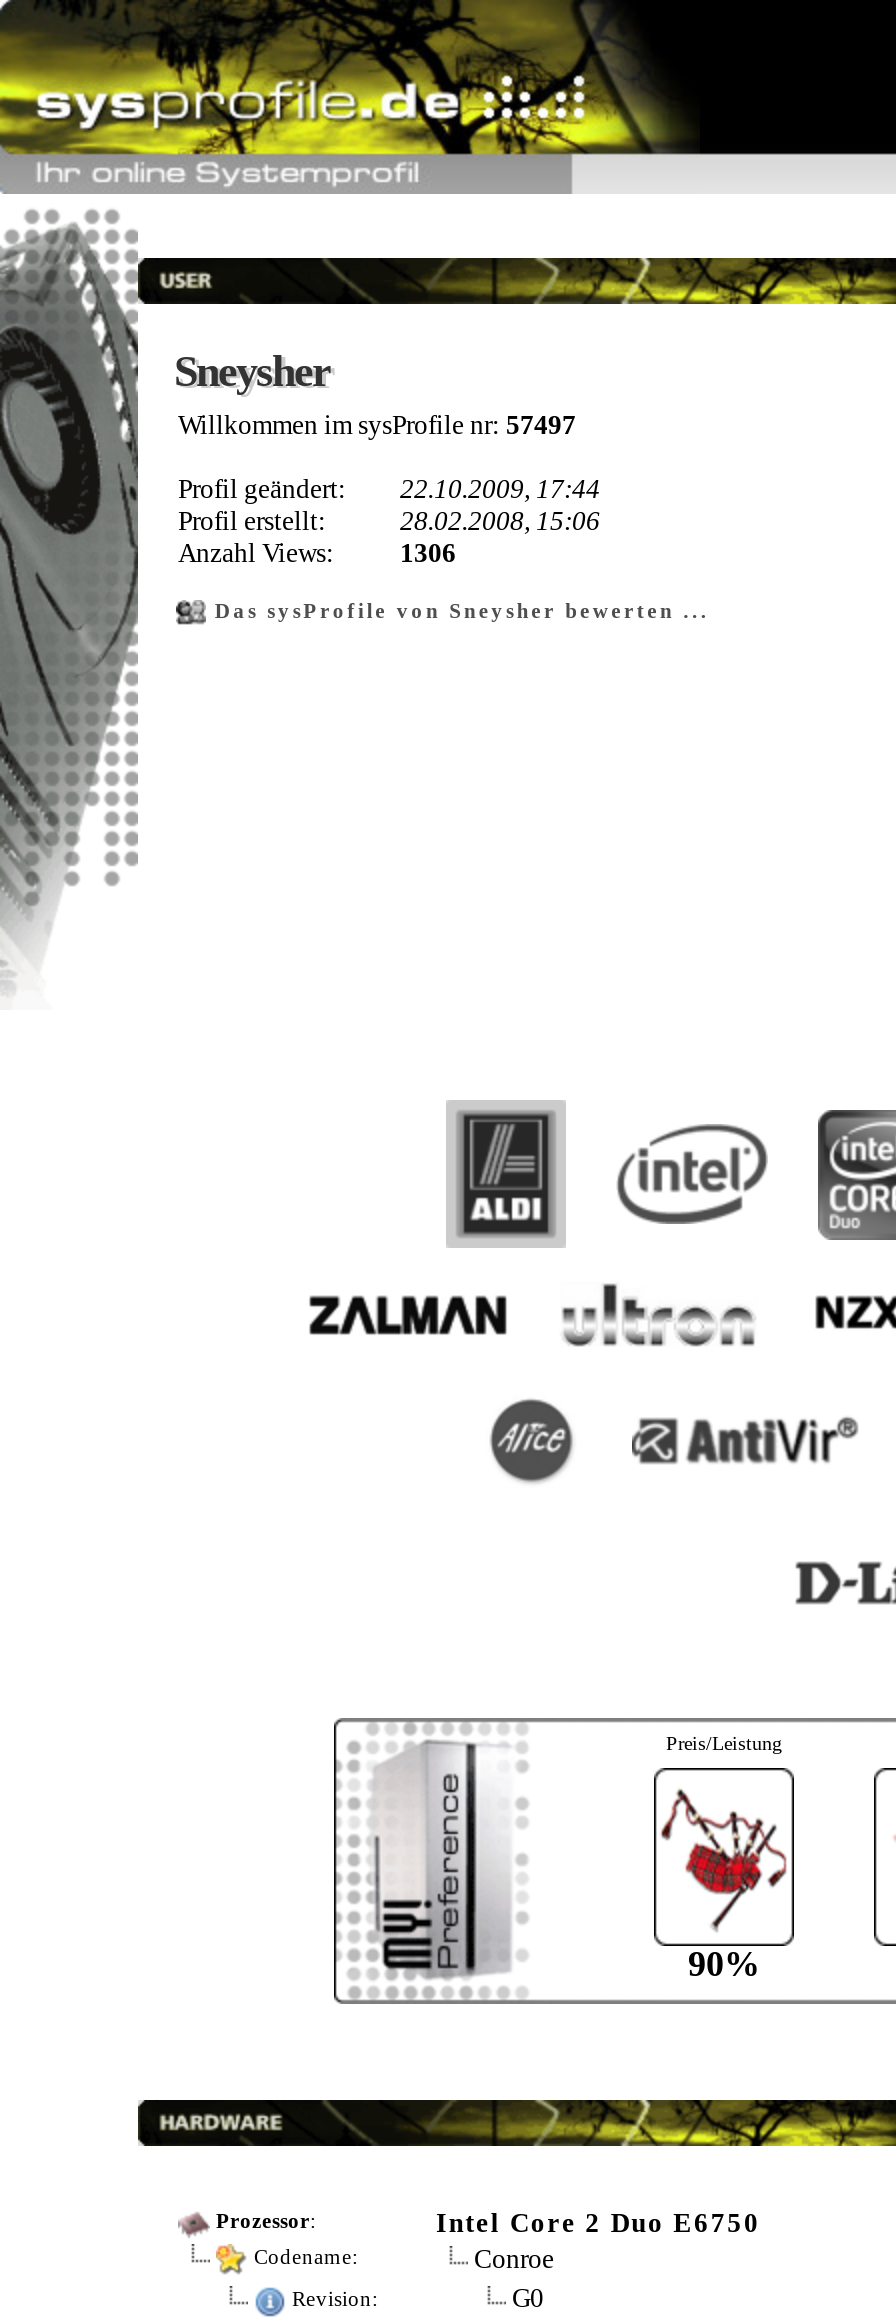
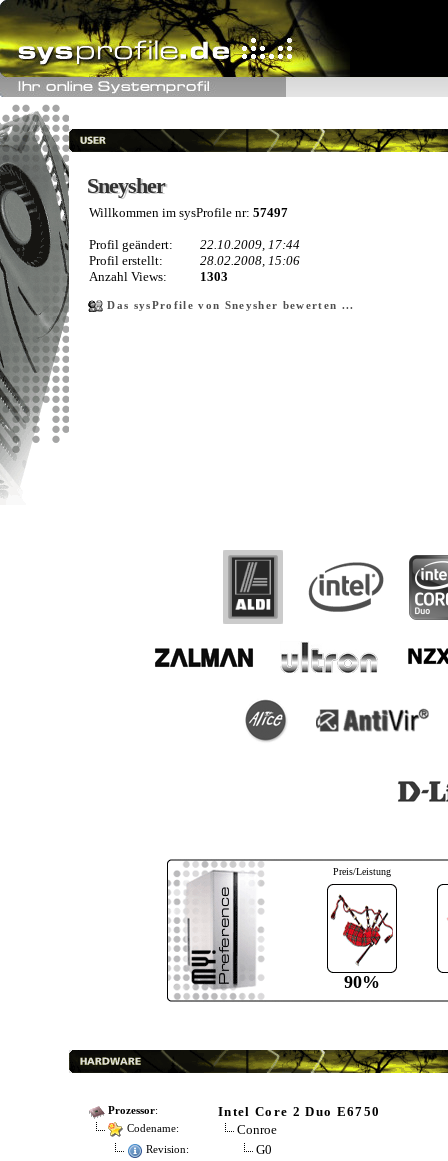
[400,538,456,568] 1306 -> [200,269,228,284] 1303

